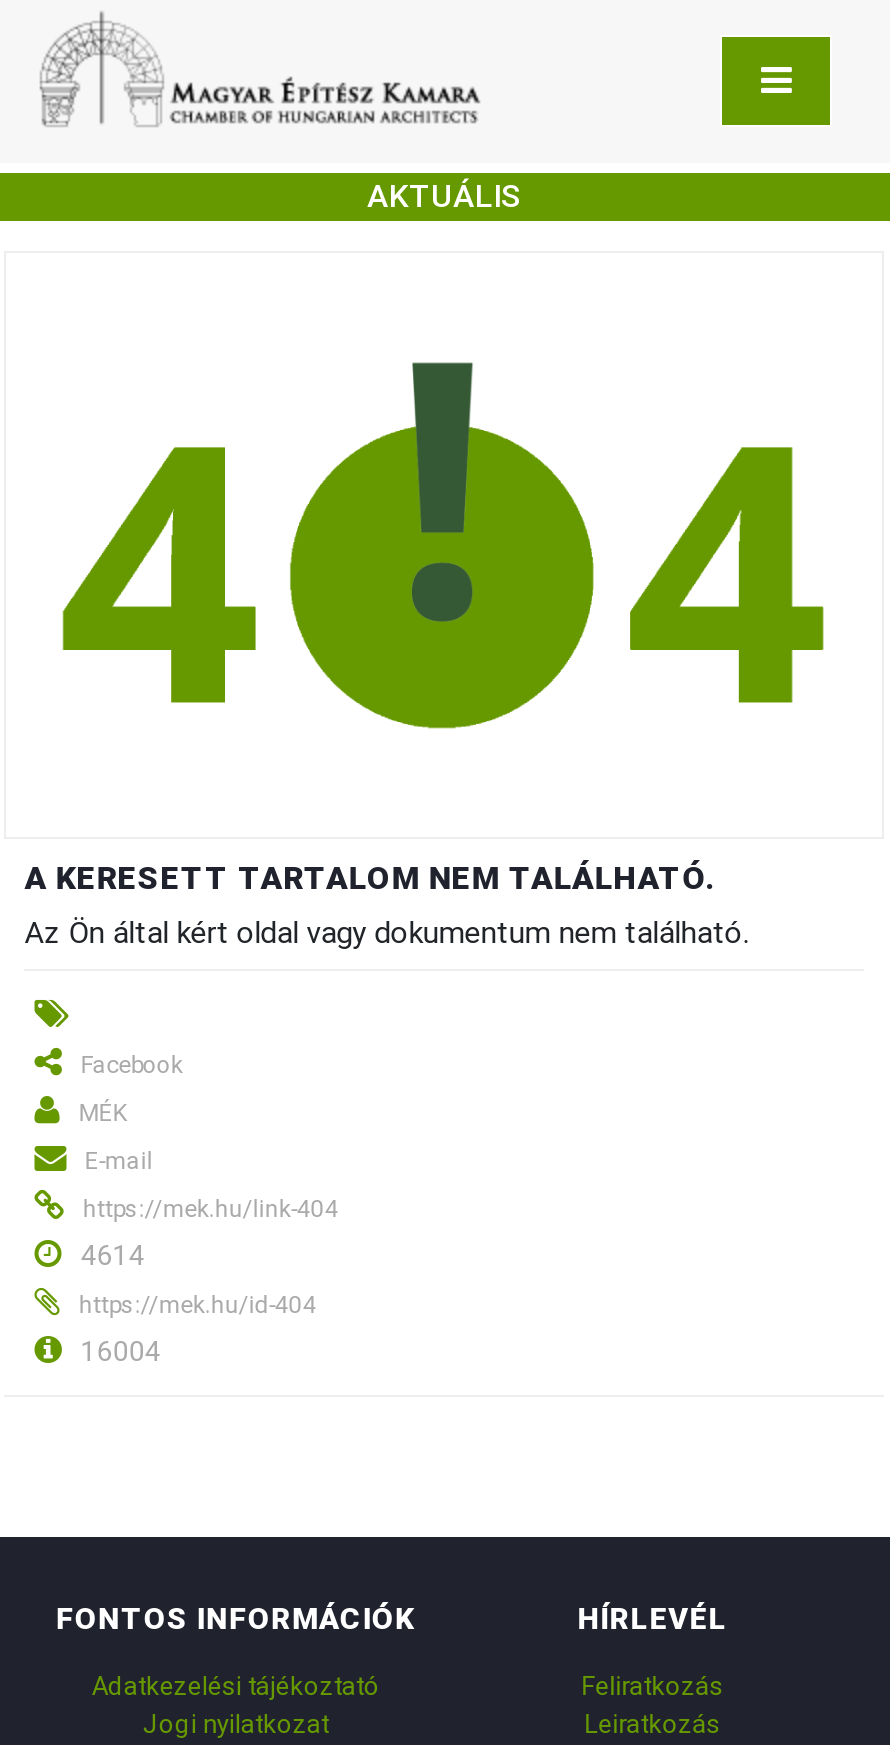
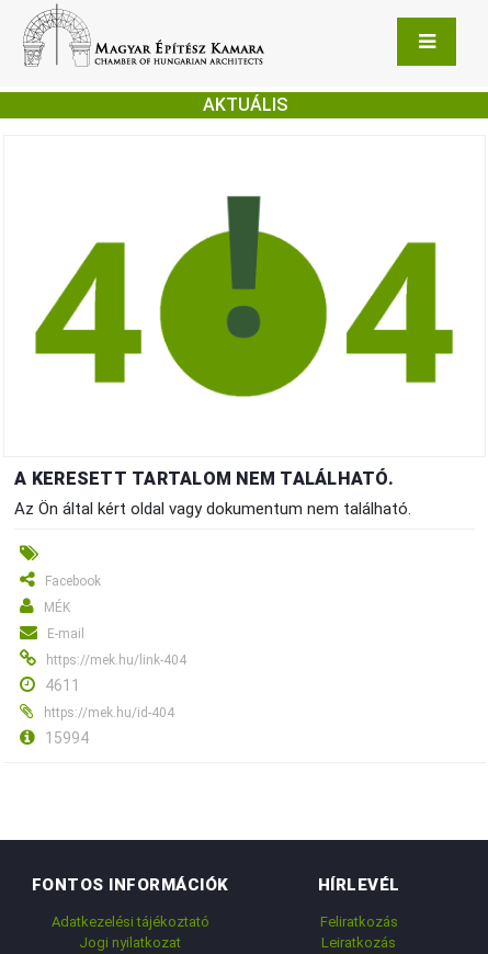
[81,1238,145,1270] 4614 -> [45,676,80,694] 4611
[81,1334,161,1366] 16004 -> [45,729,89,746] 15994

